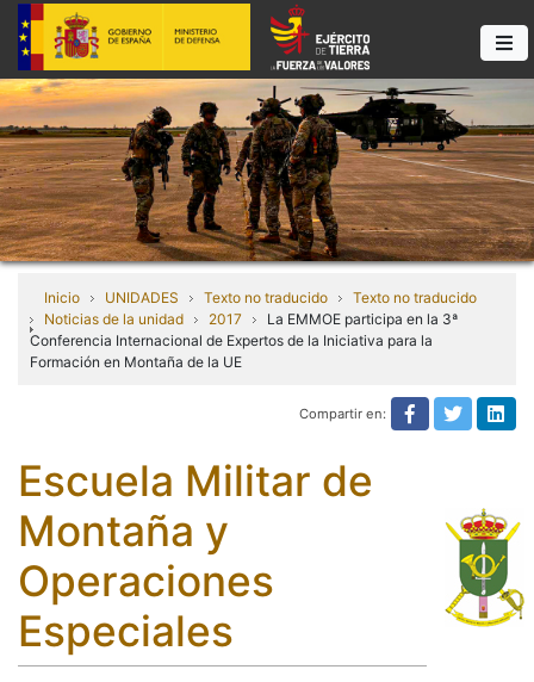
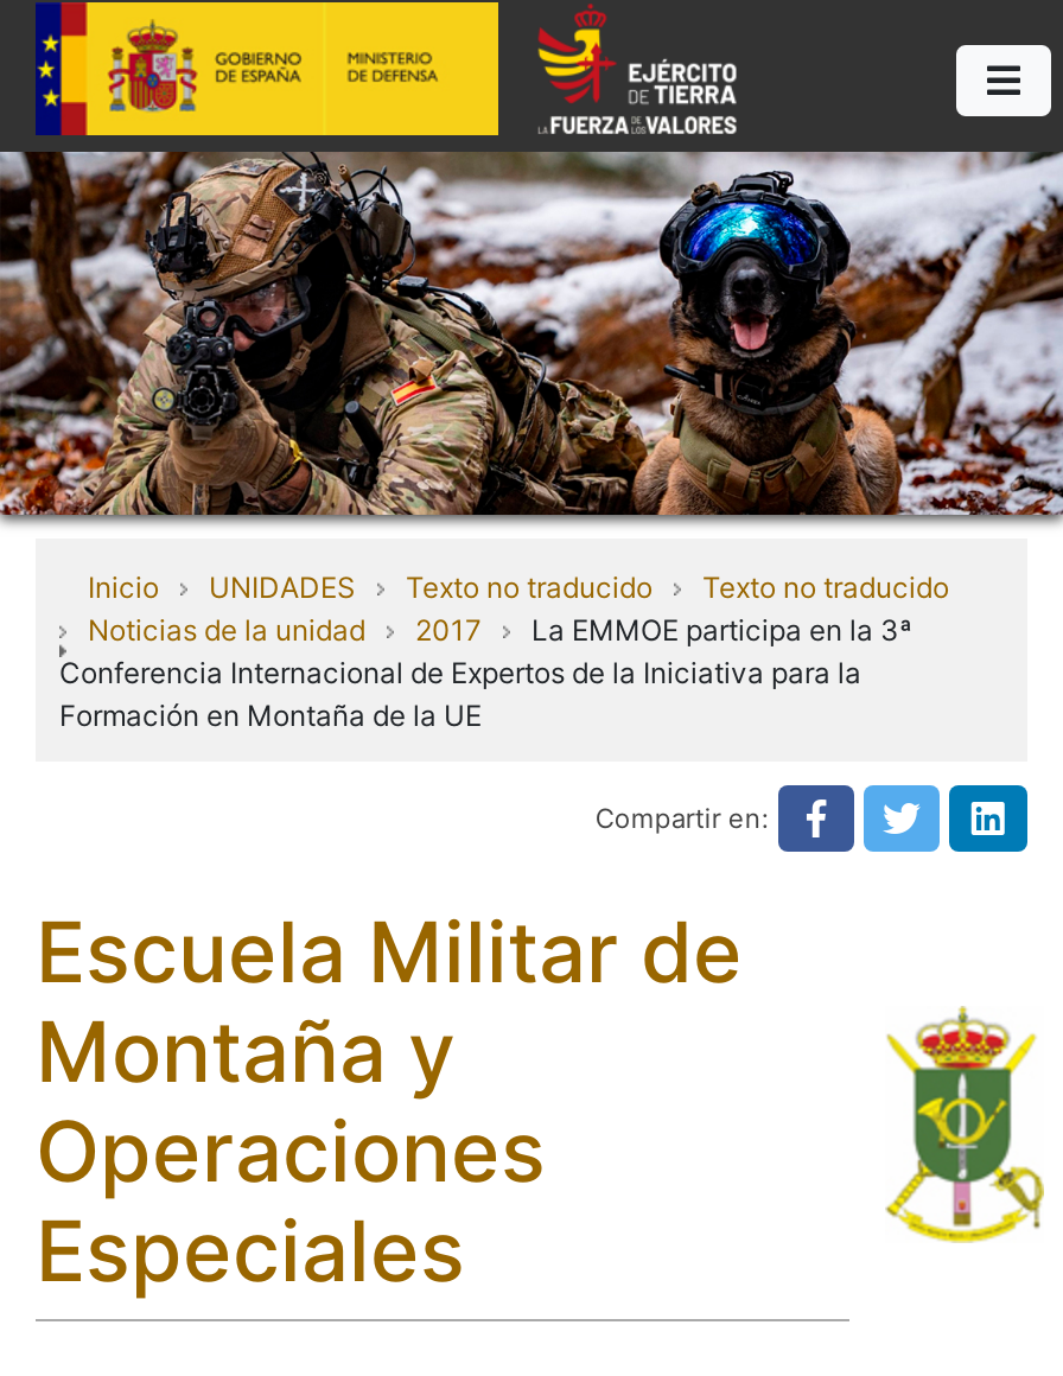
[4,77,530,262] [image] -> [7,152,1056,517] [image]

